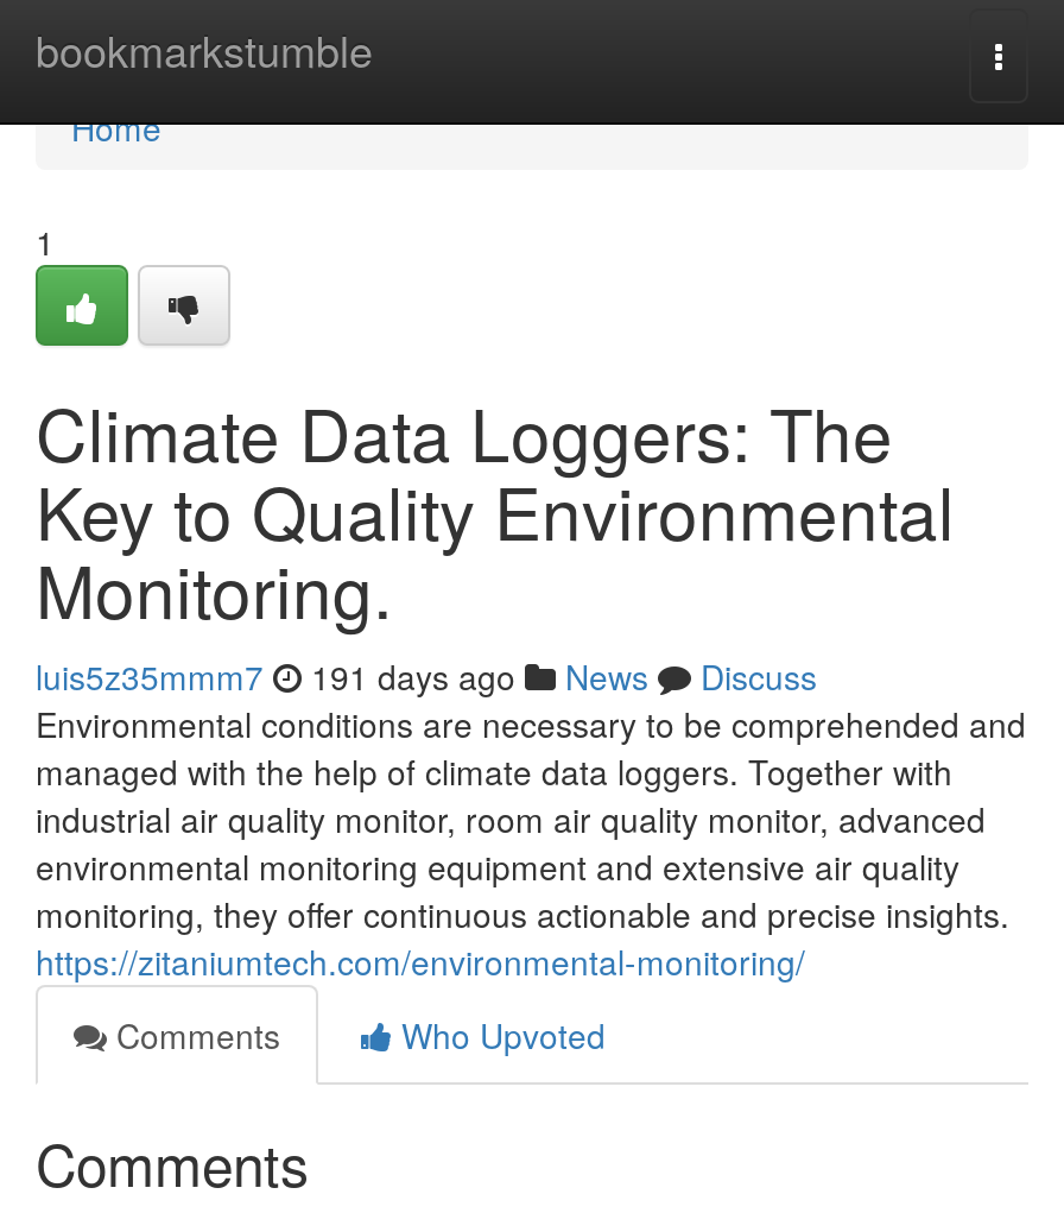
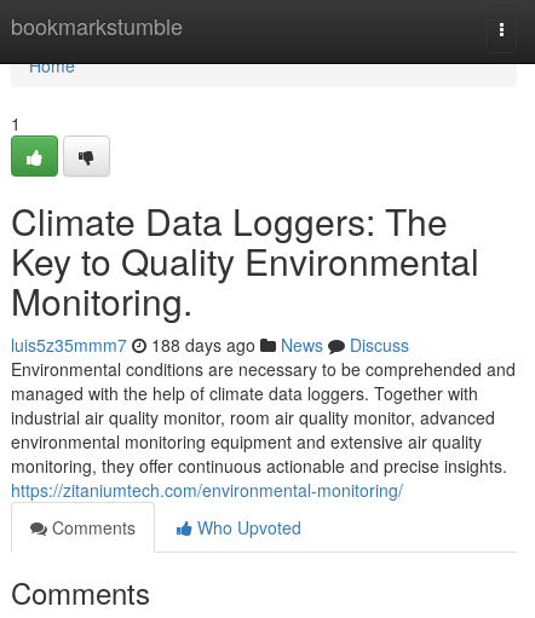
[36,652,817,700] luis5z35mmm7 191 days ago News Discuss -> [11,333,409,357] luis5z35mmm7 188 days ago News Discuss

